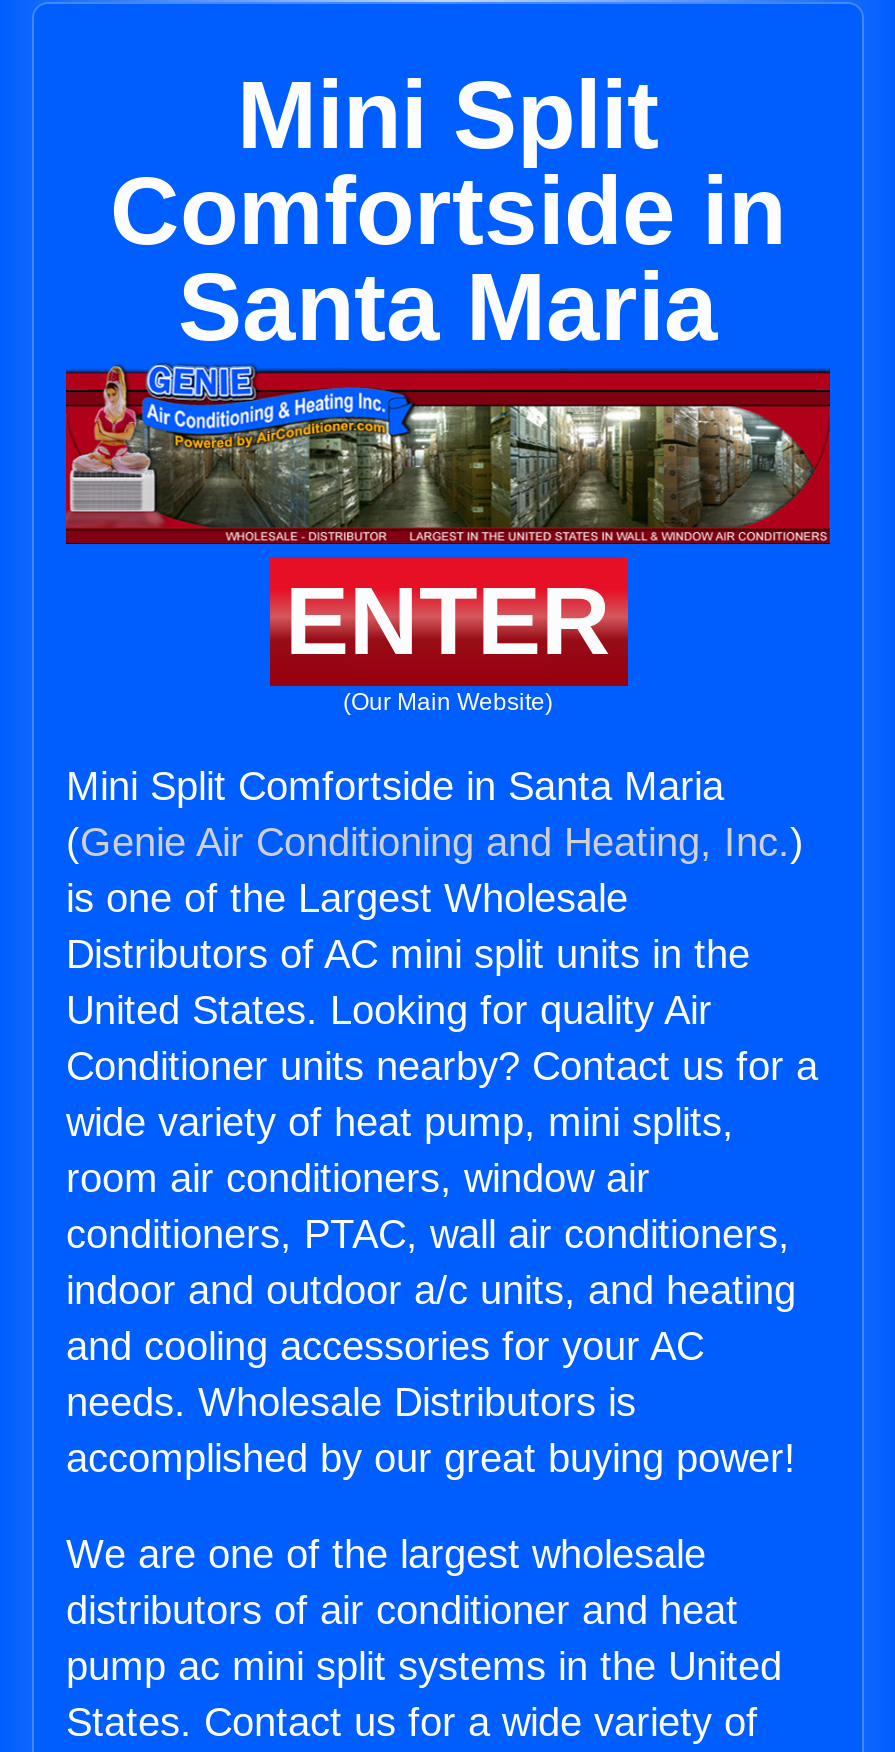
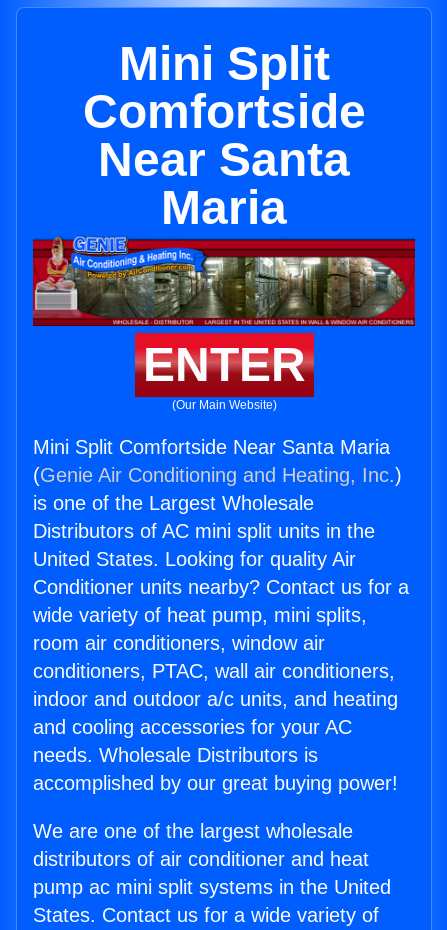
[110,158,786,360] Comfortside in | Santa Maria -> [82,85,365,234] Comfortside | Near Santa | Maria
[66,764,724,808] Mini Split Comfortside in Santa Maria -> [33,436,390,458] Mini Split Comfortside Near Santa Maria

